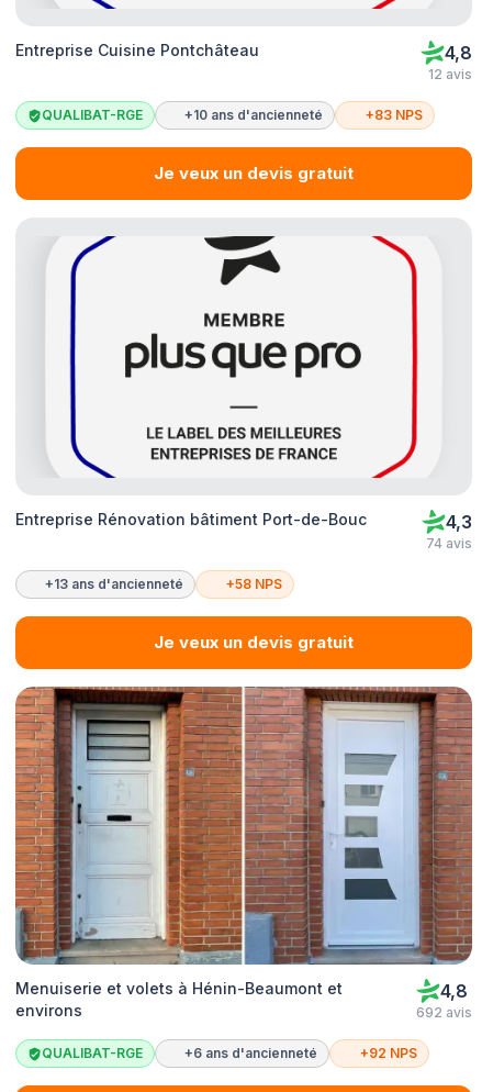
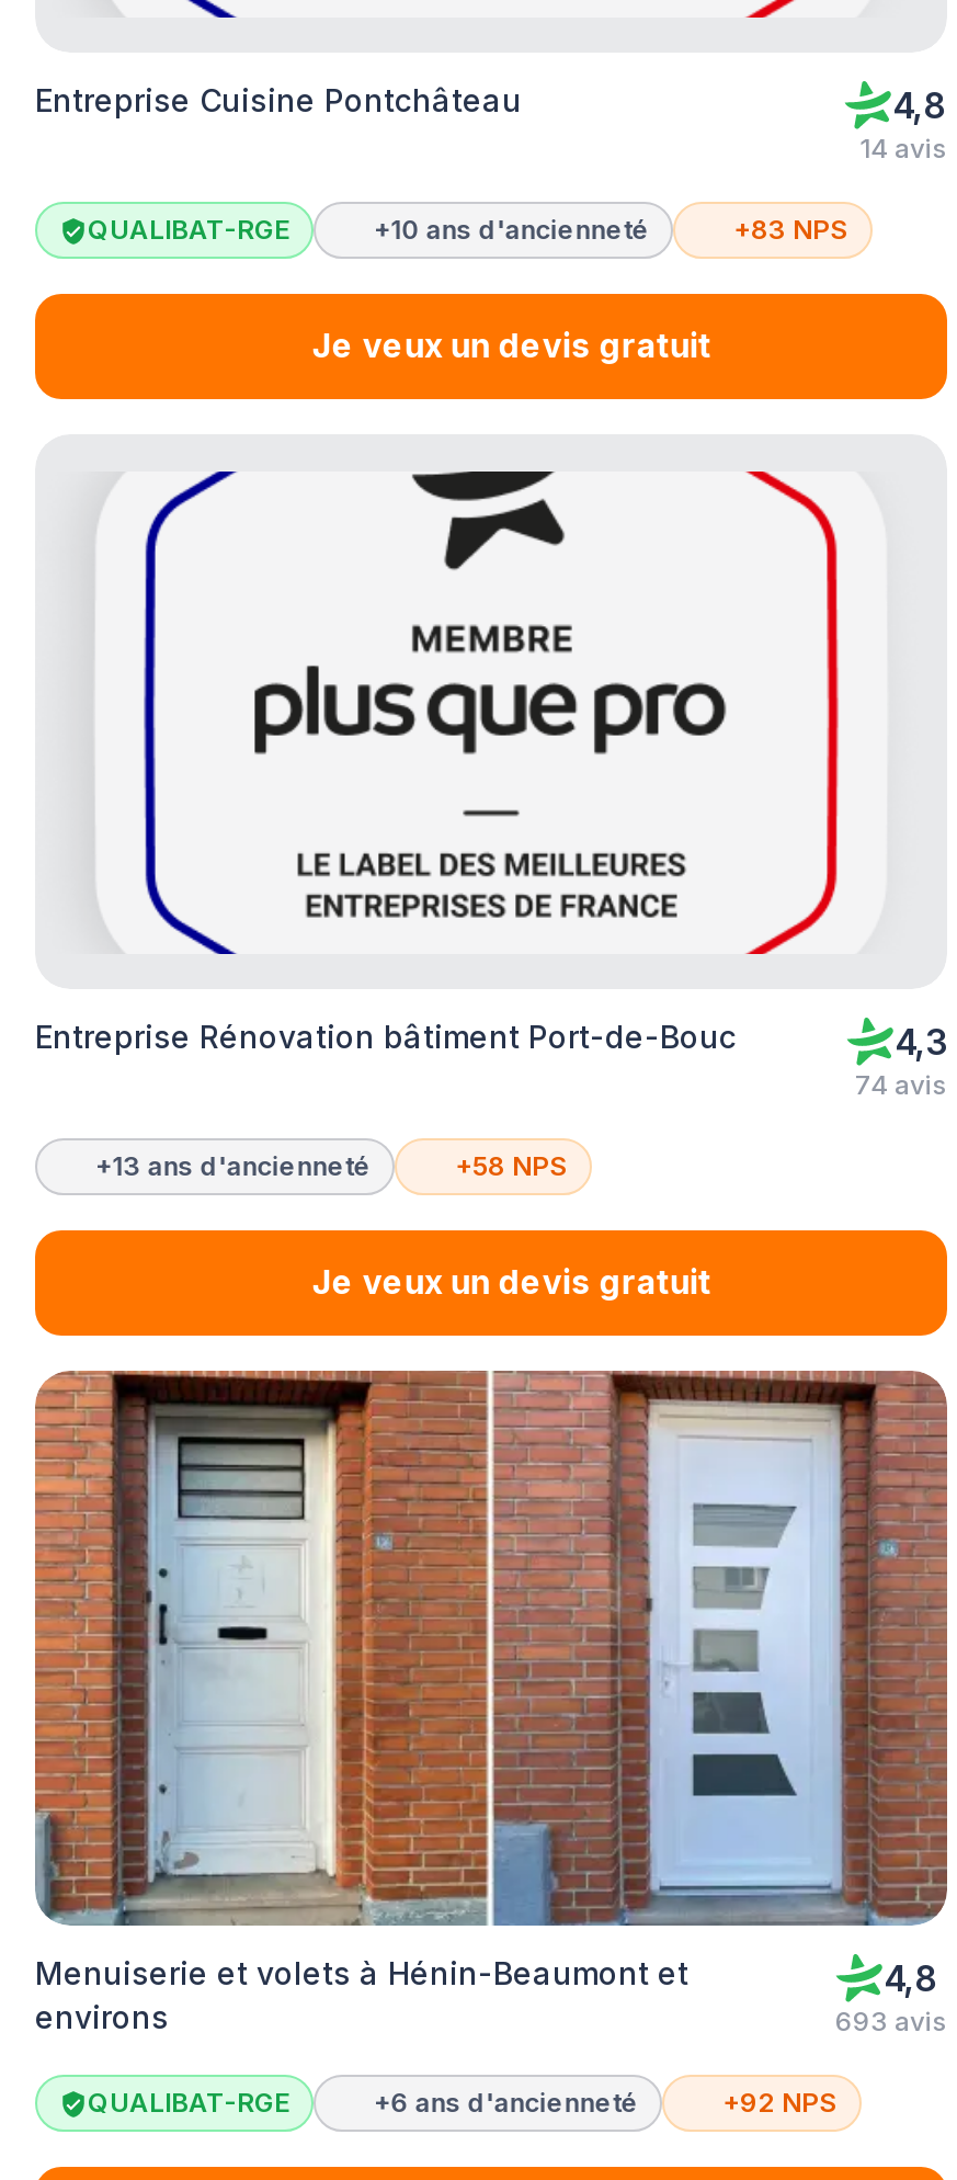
[428,66,472,82] 12 avis -> [859,132,947,164] 14 avis
[416,1004,472,1021] 692 avis -> [835,2005,947,2037] 693 avis

